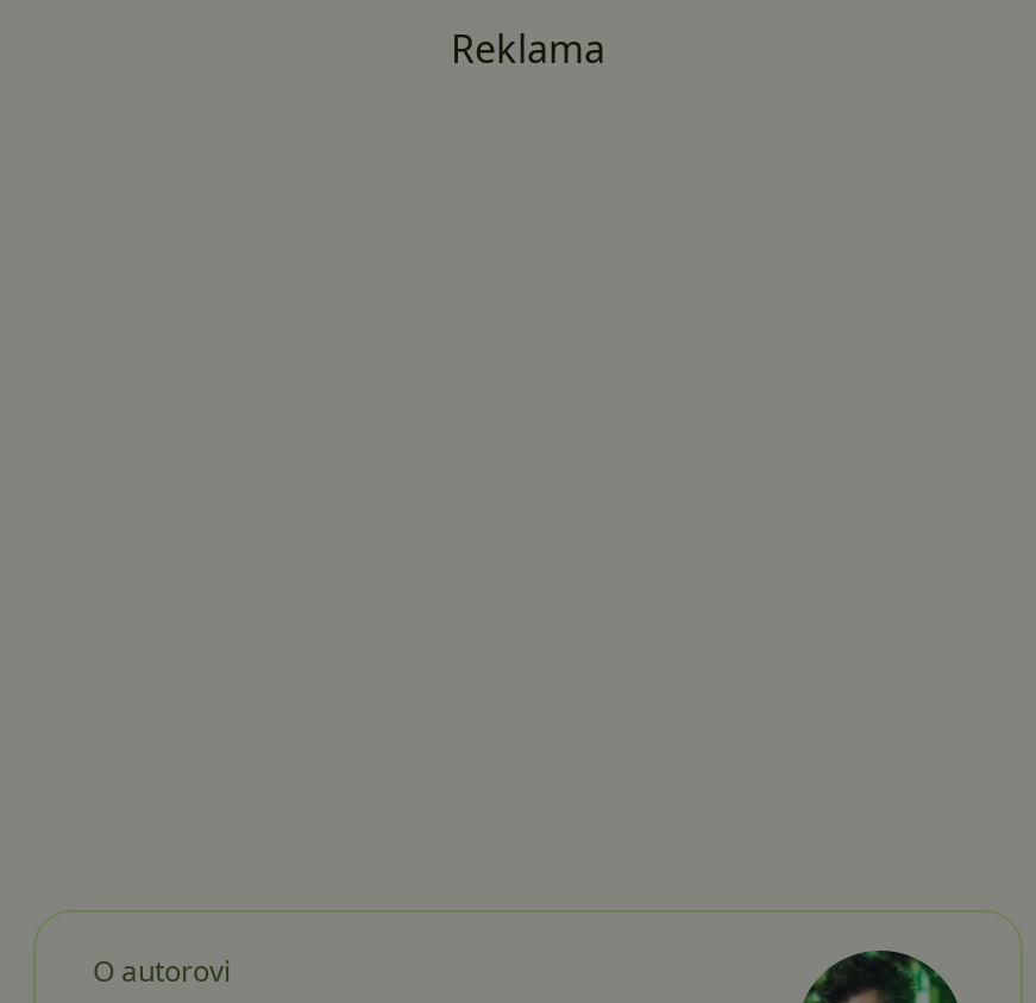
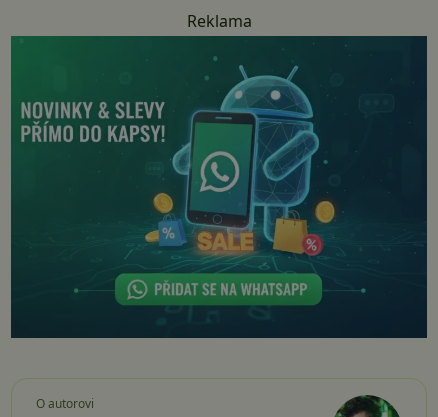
none -> [10,35,428,339] [image]

